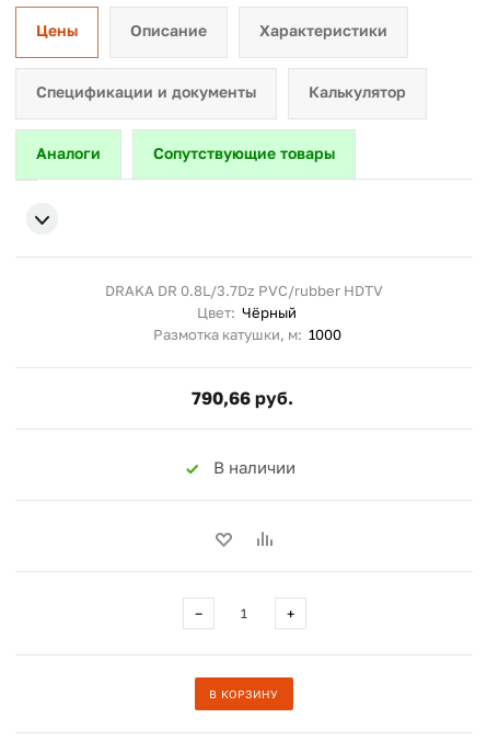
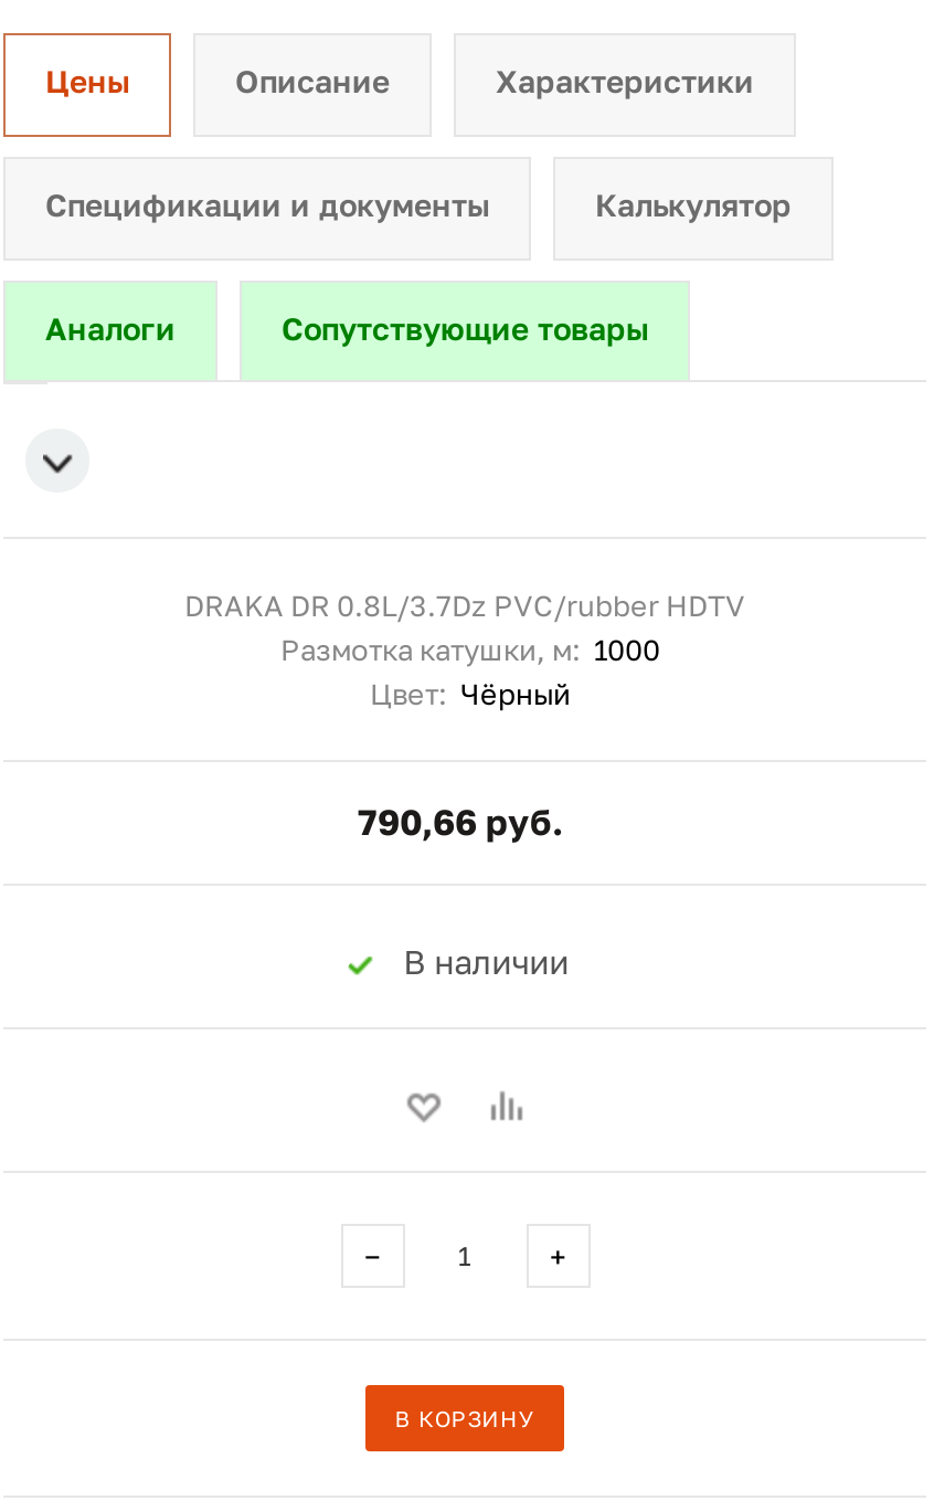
moved [197,304,297,321] -> [370,676,571,711]: Цвет: Чёрный
moved [153,326,341,343] -> [280,632,660,667]: Размотка катушки, м: 1000

